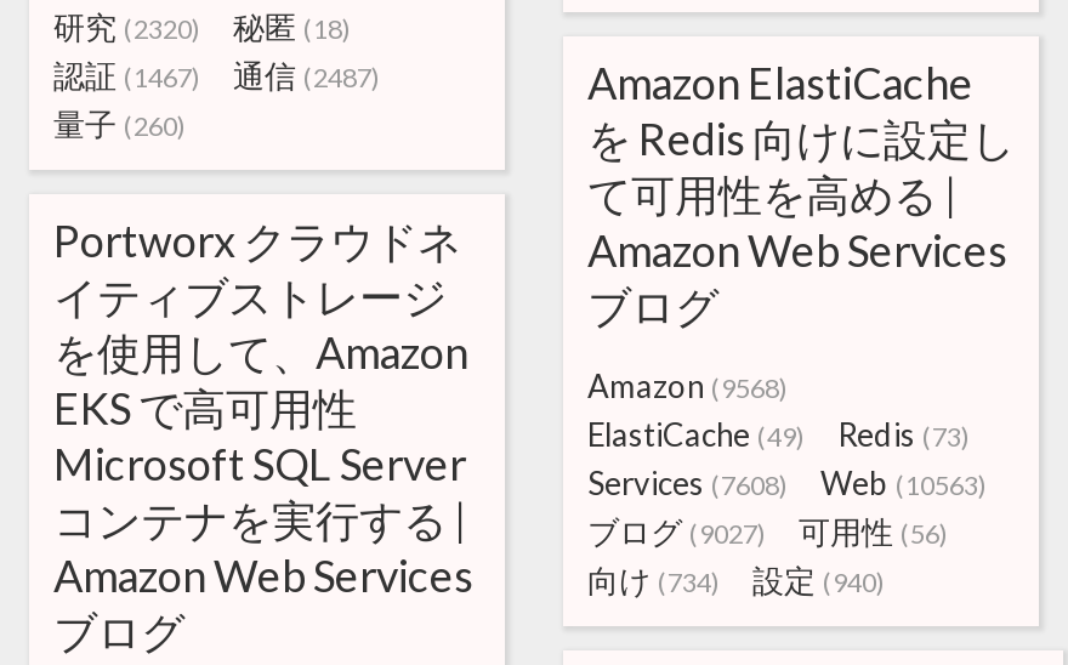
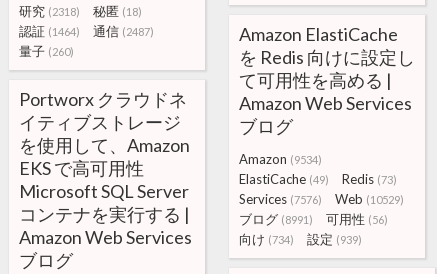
[53,7,352,46] 研究 (2320) 秘匿 (18) -> [19,3,142,19] 研究 (2318) 秘匿 (18)
[53,56,381,95] 認証 (1467) 通信 (2487) -> [19,23,154,39] 認証 (1464) 通信 (2487)
[587,366,789,405] Amazon (9568) -> [239,151,322,167] Amazon (9534)
[587,464,789,502] Services (7608) -> [239,191,322,207] Services (7576)
[820,464,988,502] Web (10563) -> [335,191,404,207] Web (10529)
[587,512,949,551] ブログ (9027) 可用性 (56) -> [239,211,388,227] ブログ (8991) 可用性 (56)
[587,561,886,599] 向け (734) 設定 (940) -> [239,231,362,247] 向け (734) 設定 (939)

